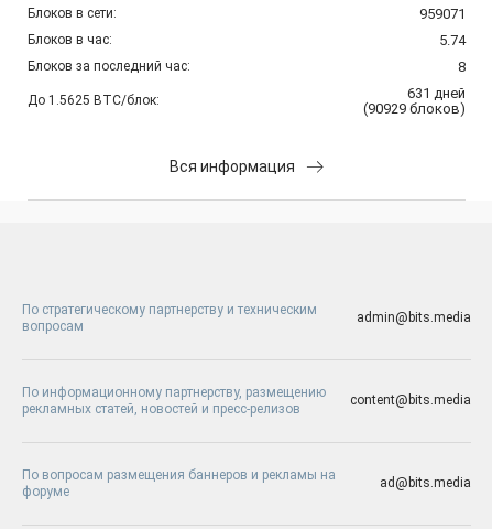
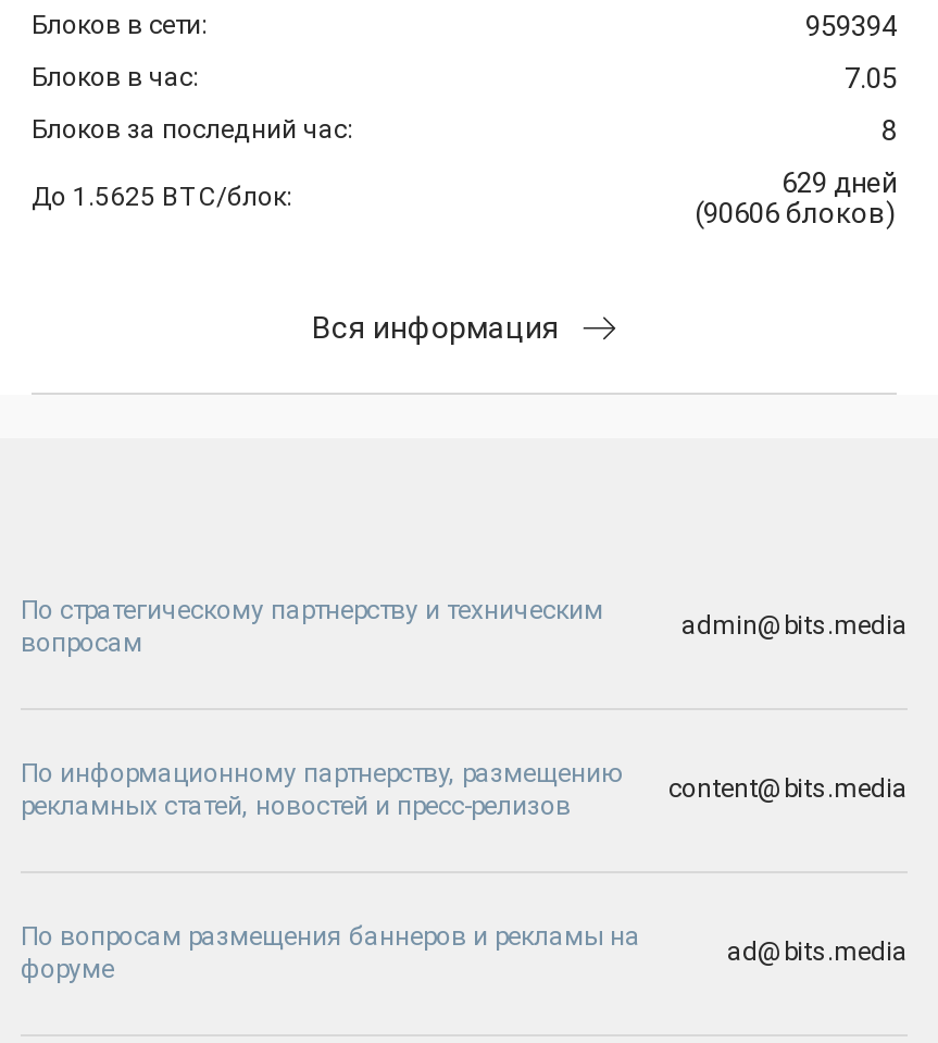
[419,6,466,22] 959071 -> [805,10,897,42] 959394
[439,32,466,48] 5.74 -> [845,62,897,95] 7.05
[407,85,466,101] 631 дней -> [781,166,897,199] 629 дней
[363,100,466,117] (90929 блоков) -> [695,197,897,229] (90606 блоков)

